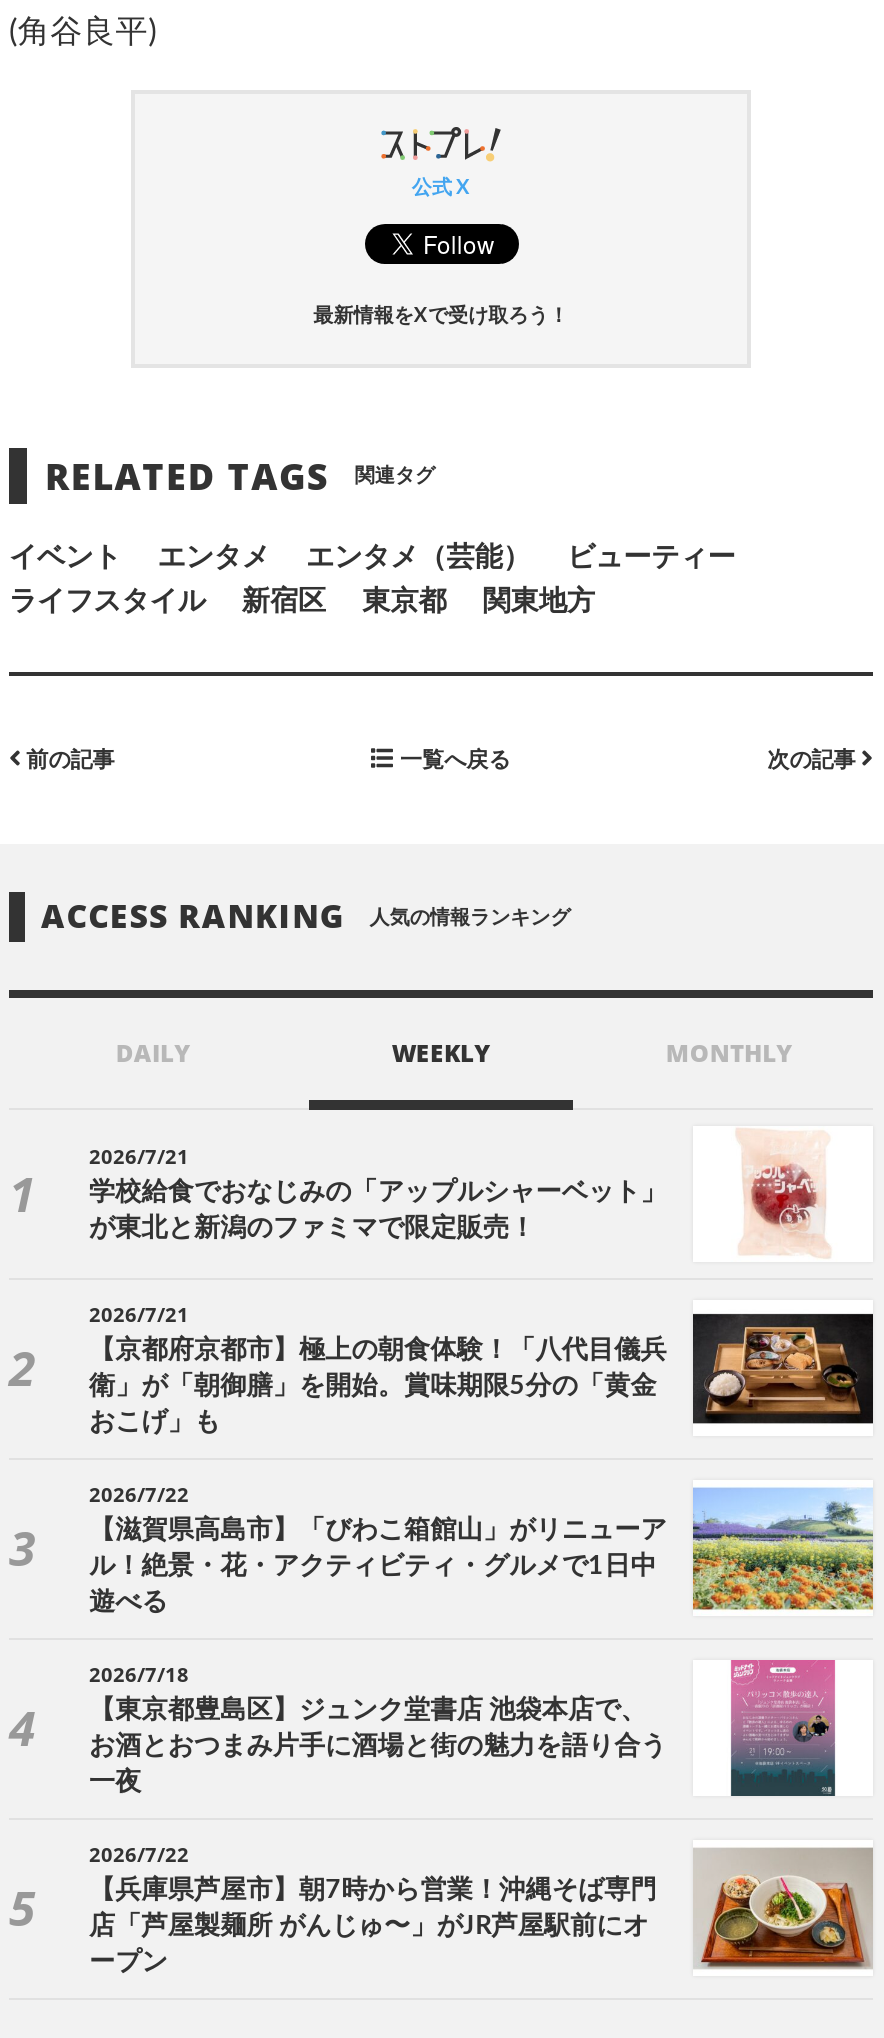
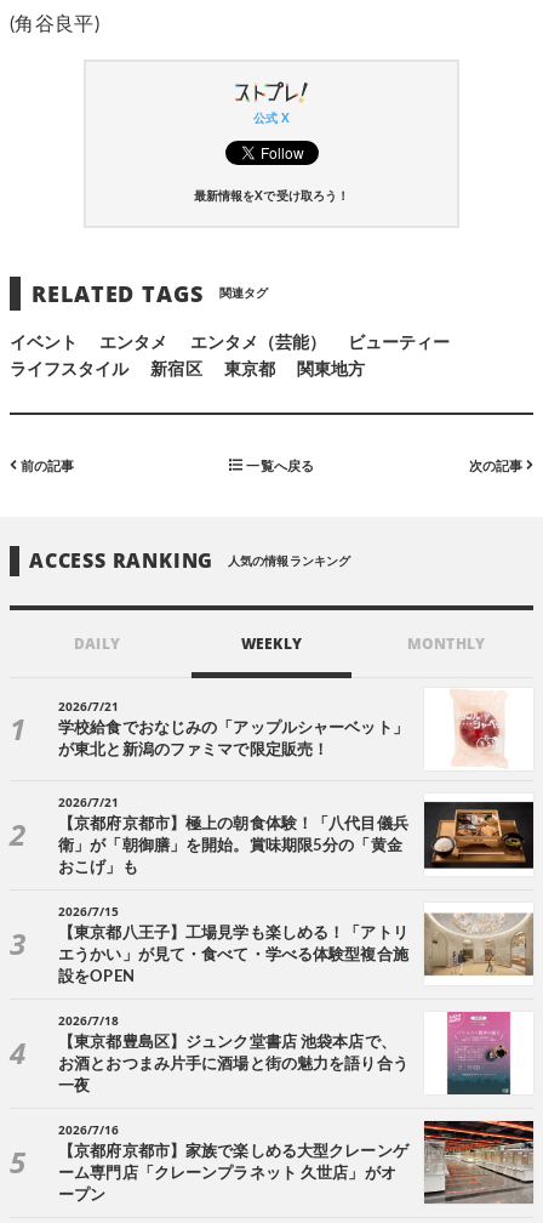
[89,1479,875,1615] [image] | 2026/7/22 | 【滋賀県高島市】「びわこ箱館山」がリニューア | ル！絶景・花・アクティビティ・グルメで1日中 | 遊べる -> [58,902,535,985] [image] | 2026/7/15 | 【東京都八王子】工場見学も楽しめる！「アトリ | エうかい」が見て・食べて・学べる体験型複合施 | 設をOPEN
[89,1839,189,1867] 2026/7/22 -> [58,1121,119,1138] 2026/7/16
[89,1840,873,1976] [image] | 【兵庫県芦屋市】朝7時から営業！沖縄そば専門 -> [58,1120,535,1205] [image] | 【京都府京都市】家族で楽しめる大型クレーンゲ
[89,1913,649,1939] 店「芦屋製麺所 がんじゅ〜」がJR芦屋駅前にオ -> [58,1166,396,1181] ーム専門店「クレーンプラネット 久世店」がオ

